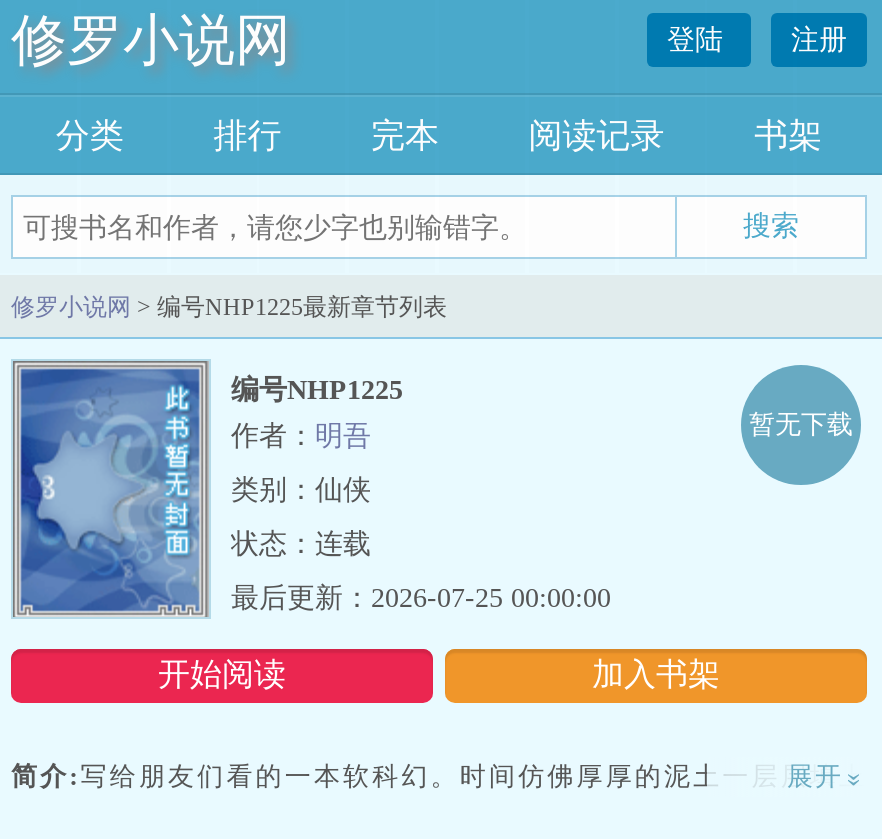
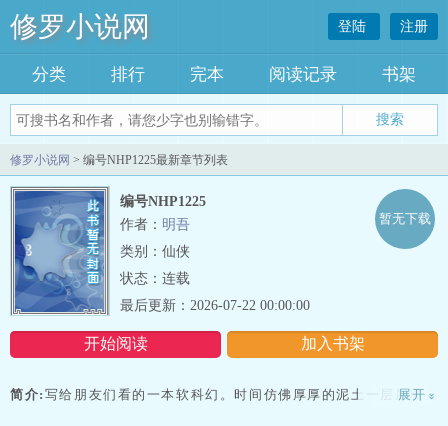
[231,583,611,613] 最后更新：2026-07-25 00:00:00 -> [120,298,310,313] 最后更新：2026-07-22 00:00:00

